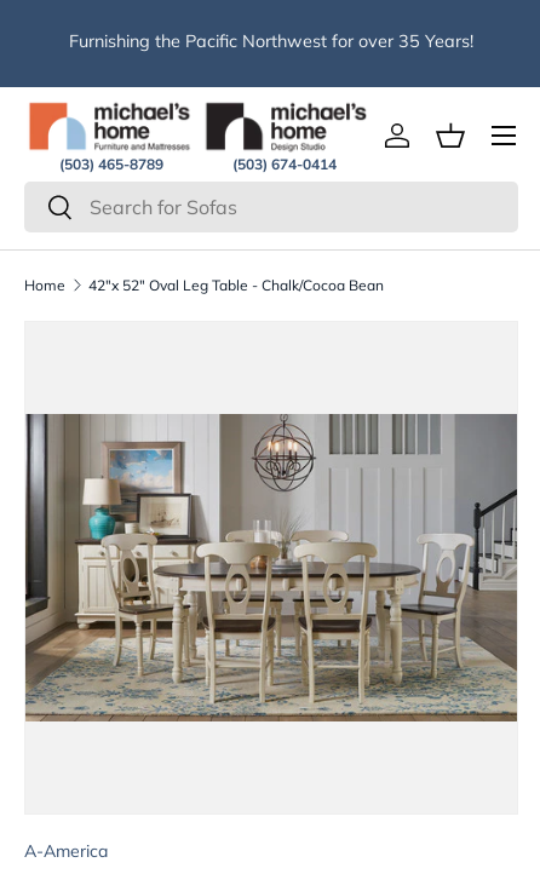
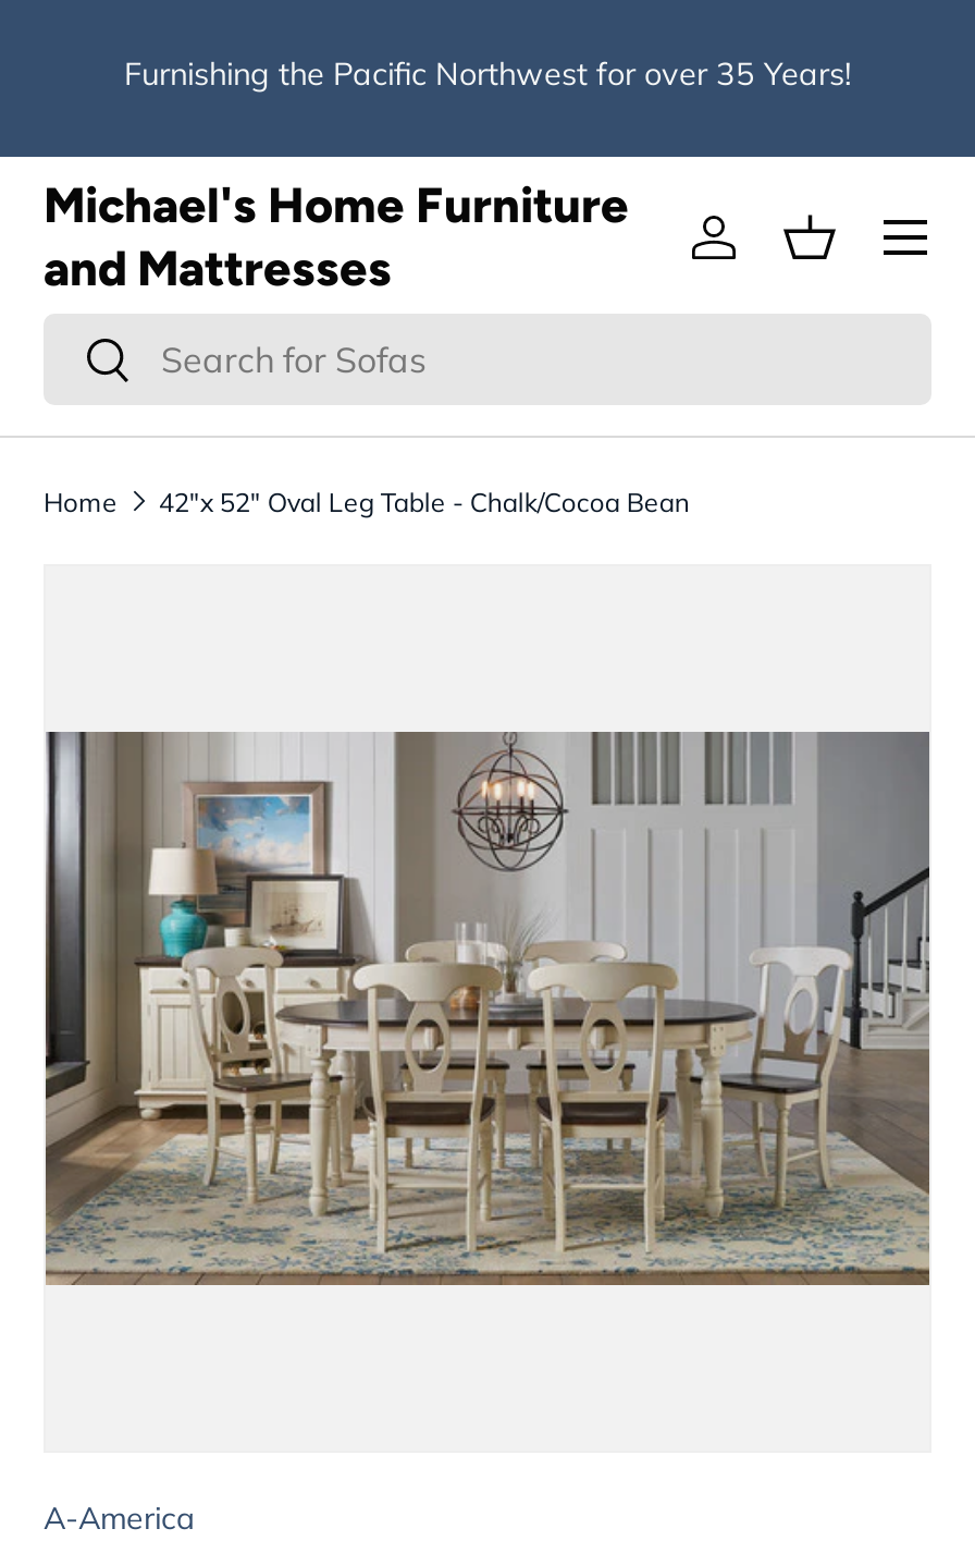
[59,155,336,173] (503) 465-8789 | (503) 674-0414 -> [44,176,629,298] Michael's Home Furniture | and Mattresses

